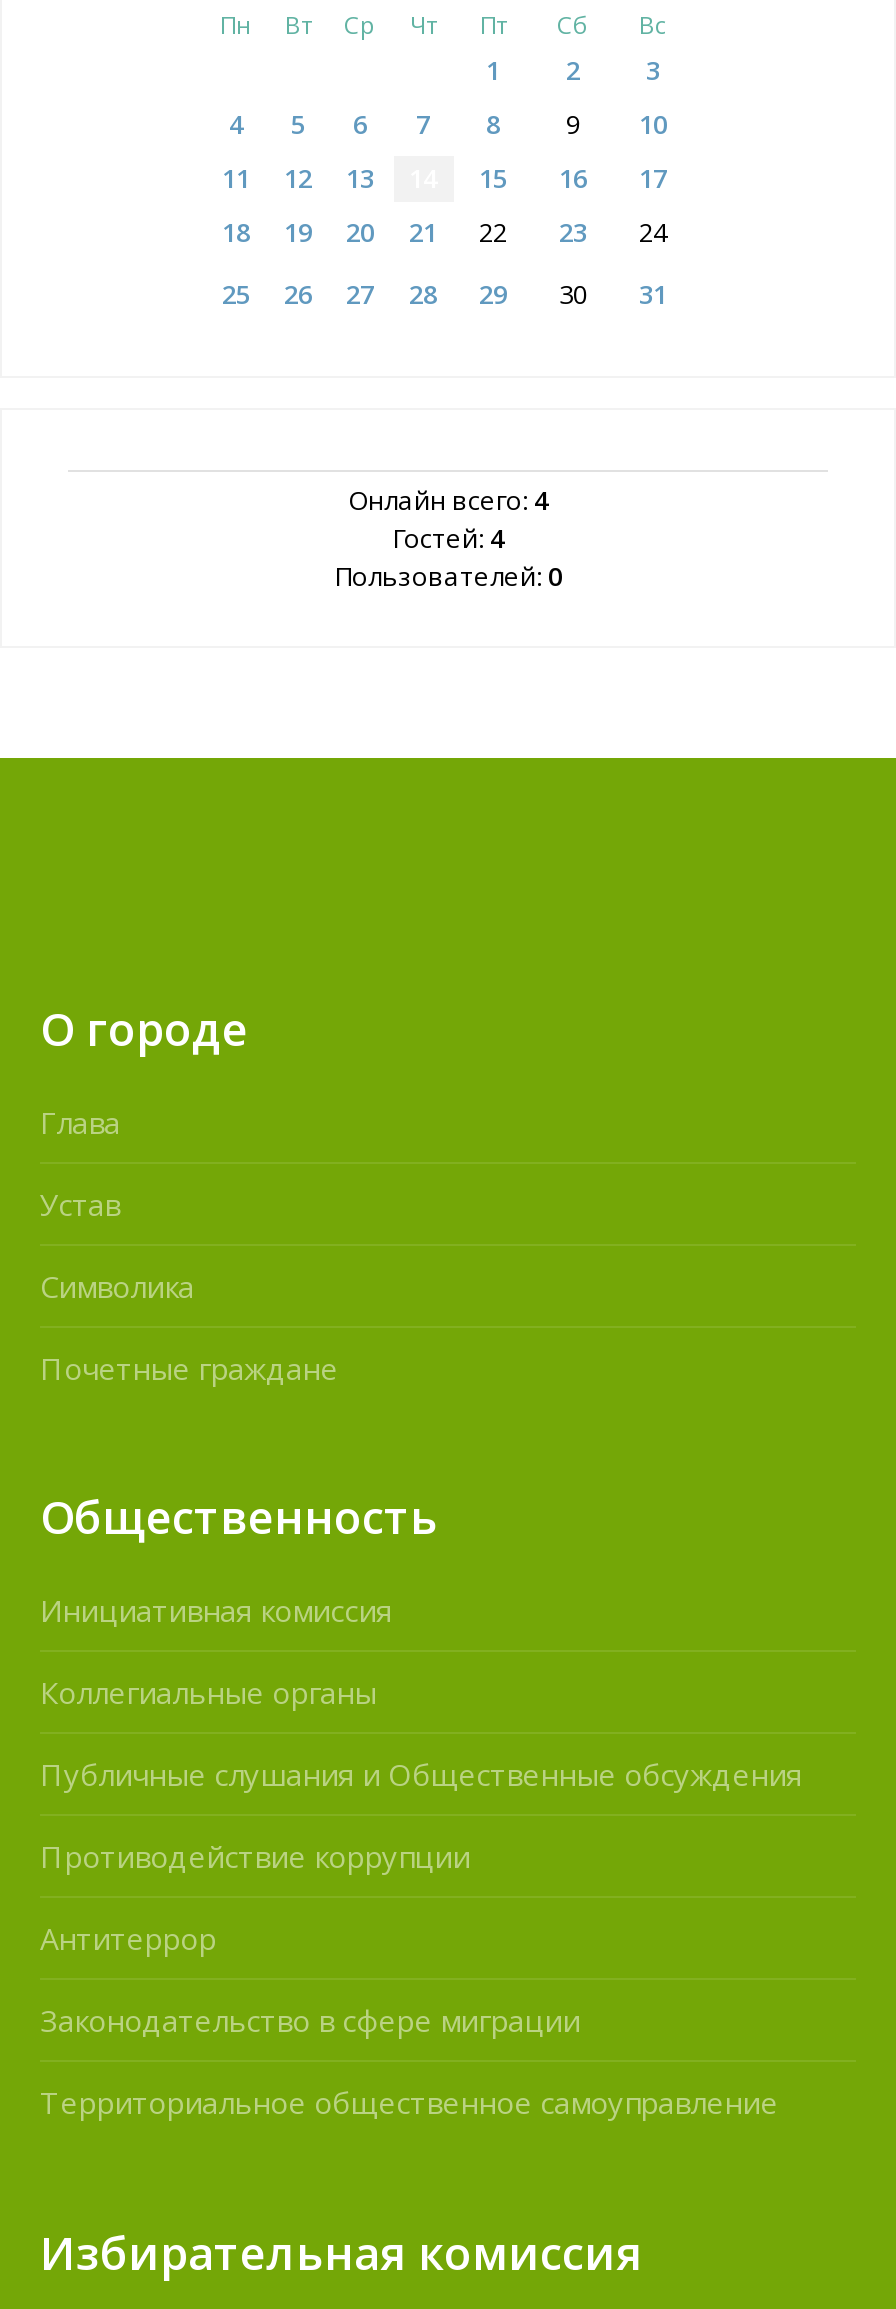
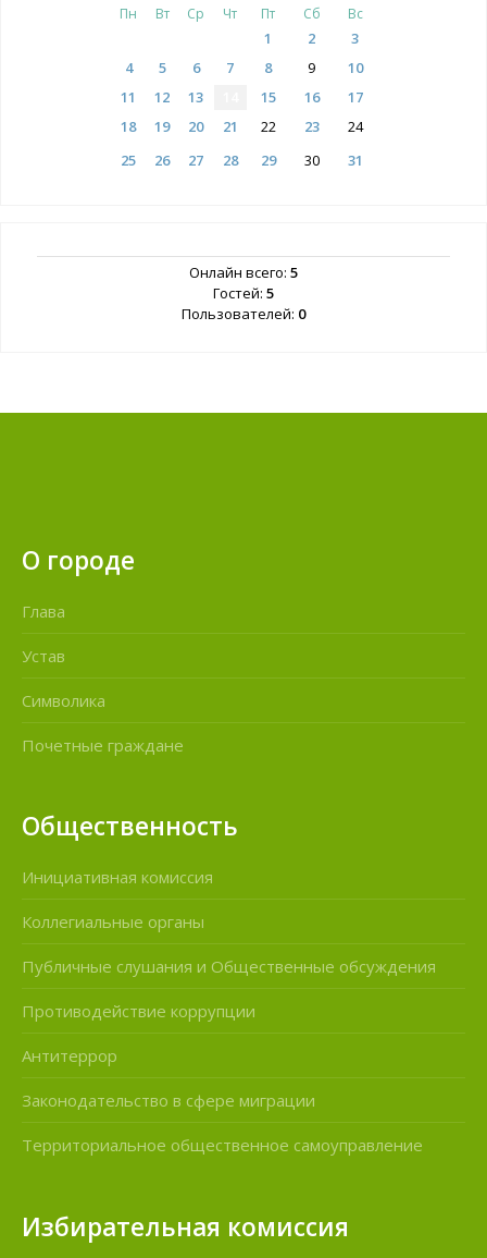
[348,483,548,519] Онлайн всего: 4 -> [189,263,298,283] Онлайн всего: 5
[392,521,504,557] Гостей: 4 -> [213,284,274,303] Гостей: 5

